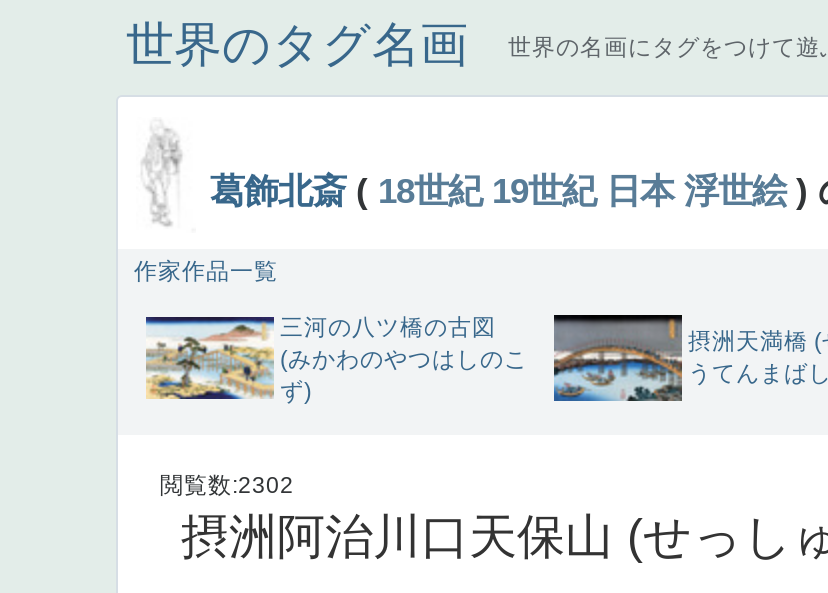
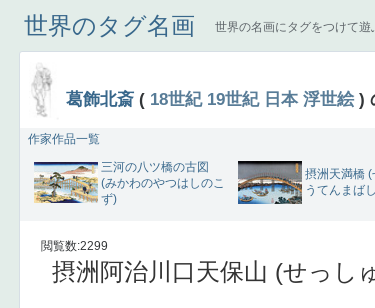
[160,472,294,496] 閲覧数:2302 -> [41,240,108,252] 閲覧数:2299

